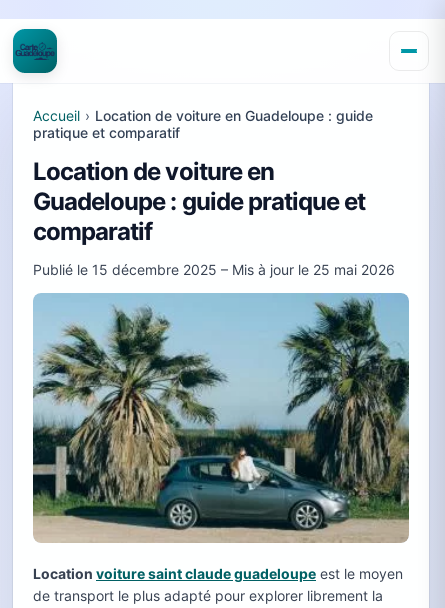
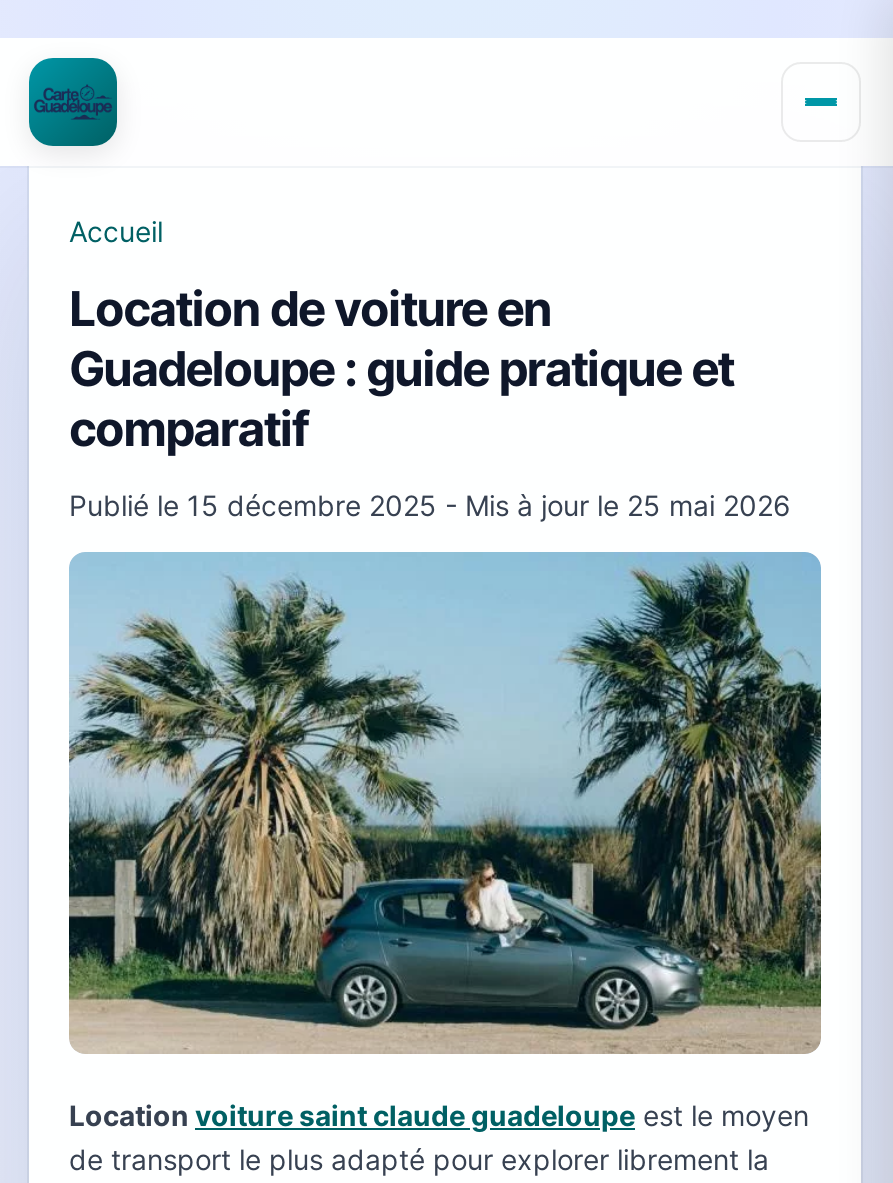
[33,107,373,141] Accueil › Location de voiture en Guadeloupe : guide | pratique et comparatif -> [69,214,163,248] Accueil
[33,261,395,278] Publié le 15 décembre 2025 – Mis à jour le 25 mai 2026 -> [69,488,791,522] Publié le 15 décembre 2025 - Mis à jour le 25 mai 2026

